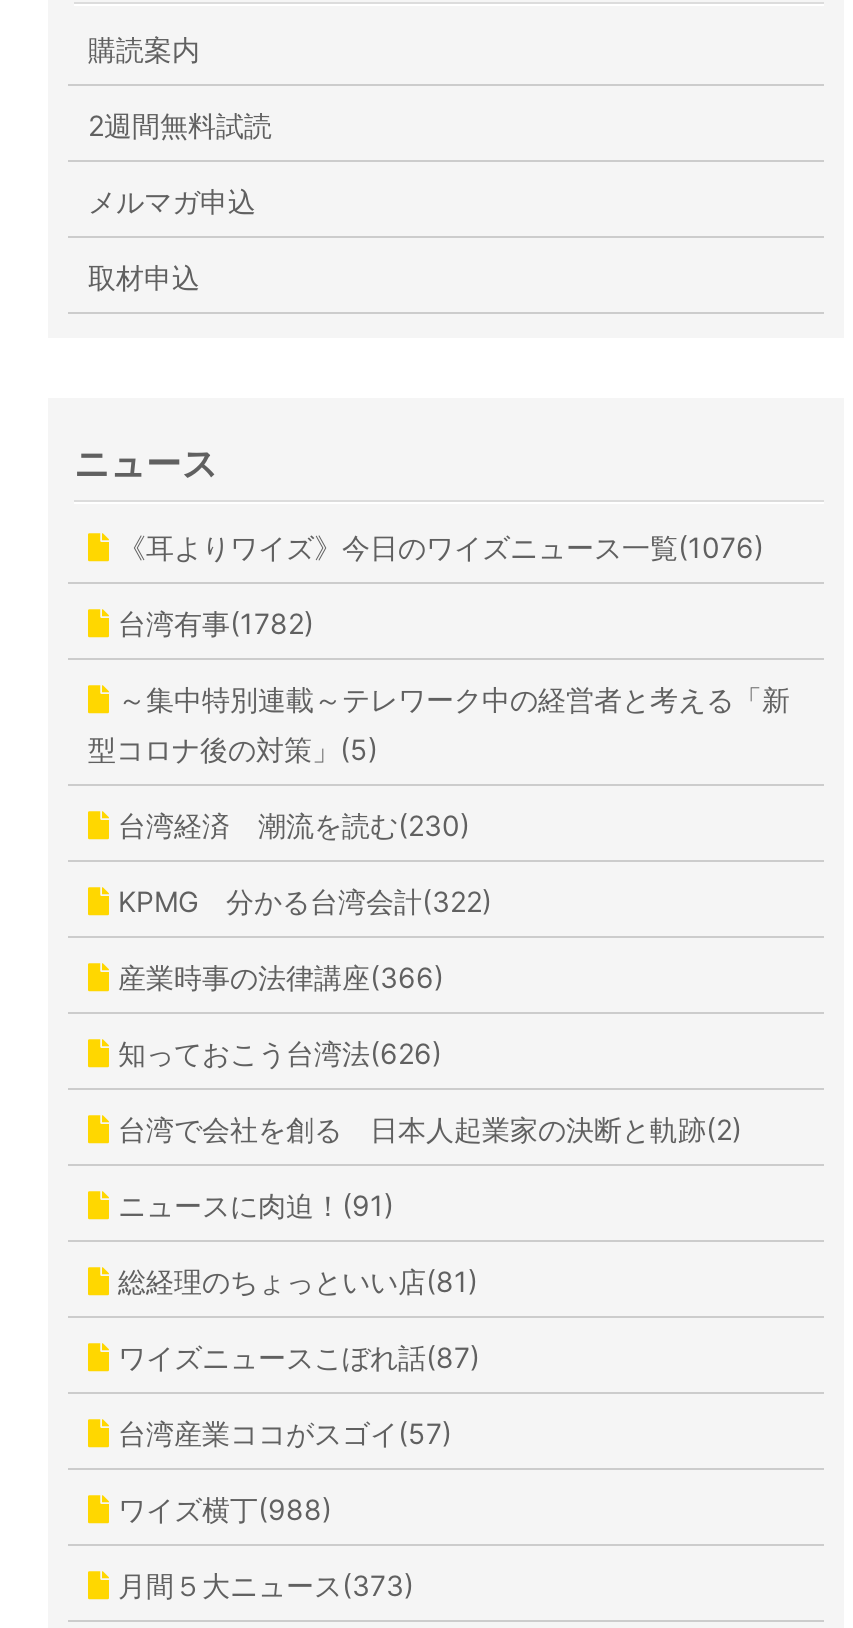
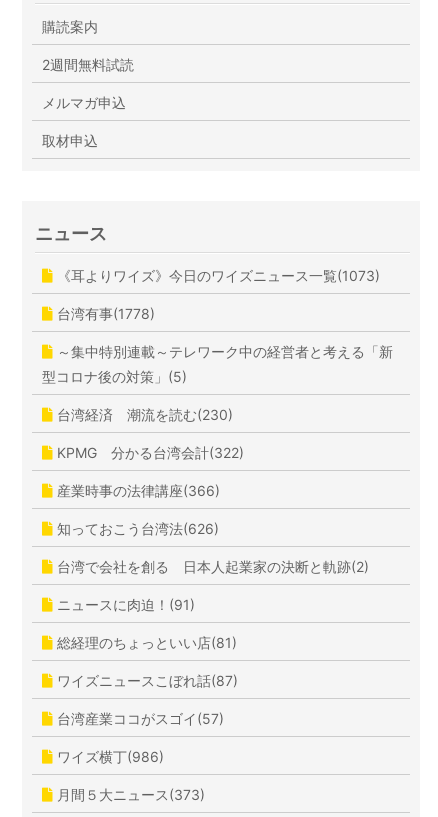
[110,530,764,564] 《耳よりワイズ》今日のワイズニュース一覧(1076) -> [53,267,380,284] 《耳よりワイズ》今日のワイズニュース一覧(1073)
[110,606,314,640] 台湾有事(1782) -> [53,305,155,322] 台湾有事(1778)
[110,1492,332,1526] ワイズ横丁(988) -> [53,748,164,765] ワイズ横丁(986)

